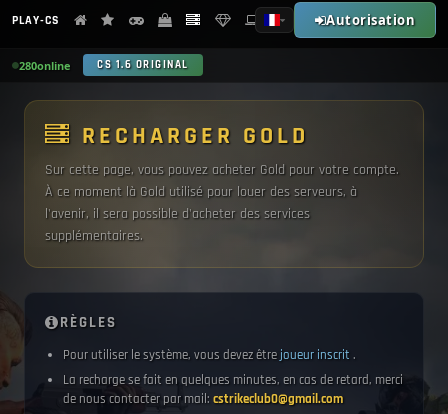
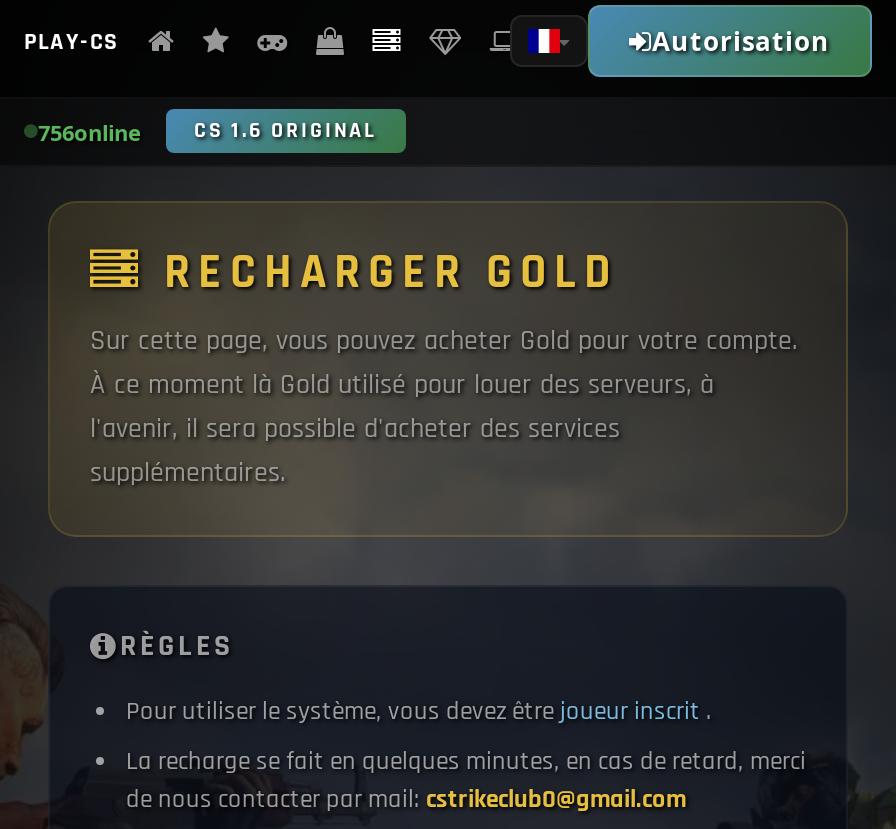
[19,57,188,72] 280online CS 1.6 ORIGINAL -> [38,116,377,146] 756online CS 1.6 ORIGINAL

